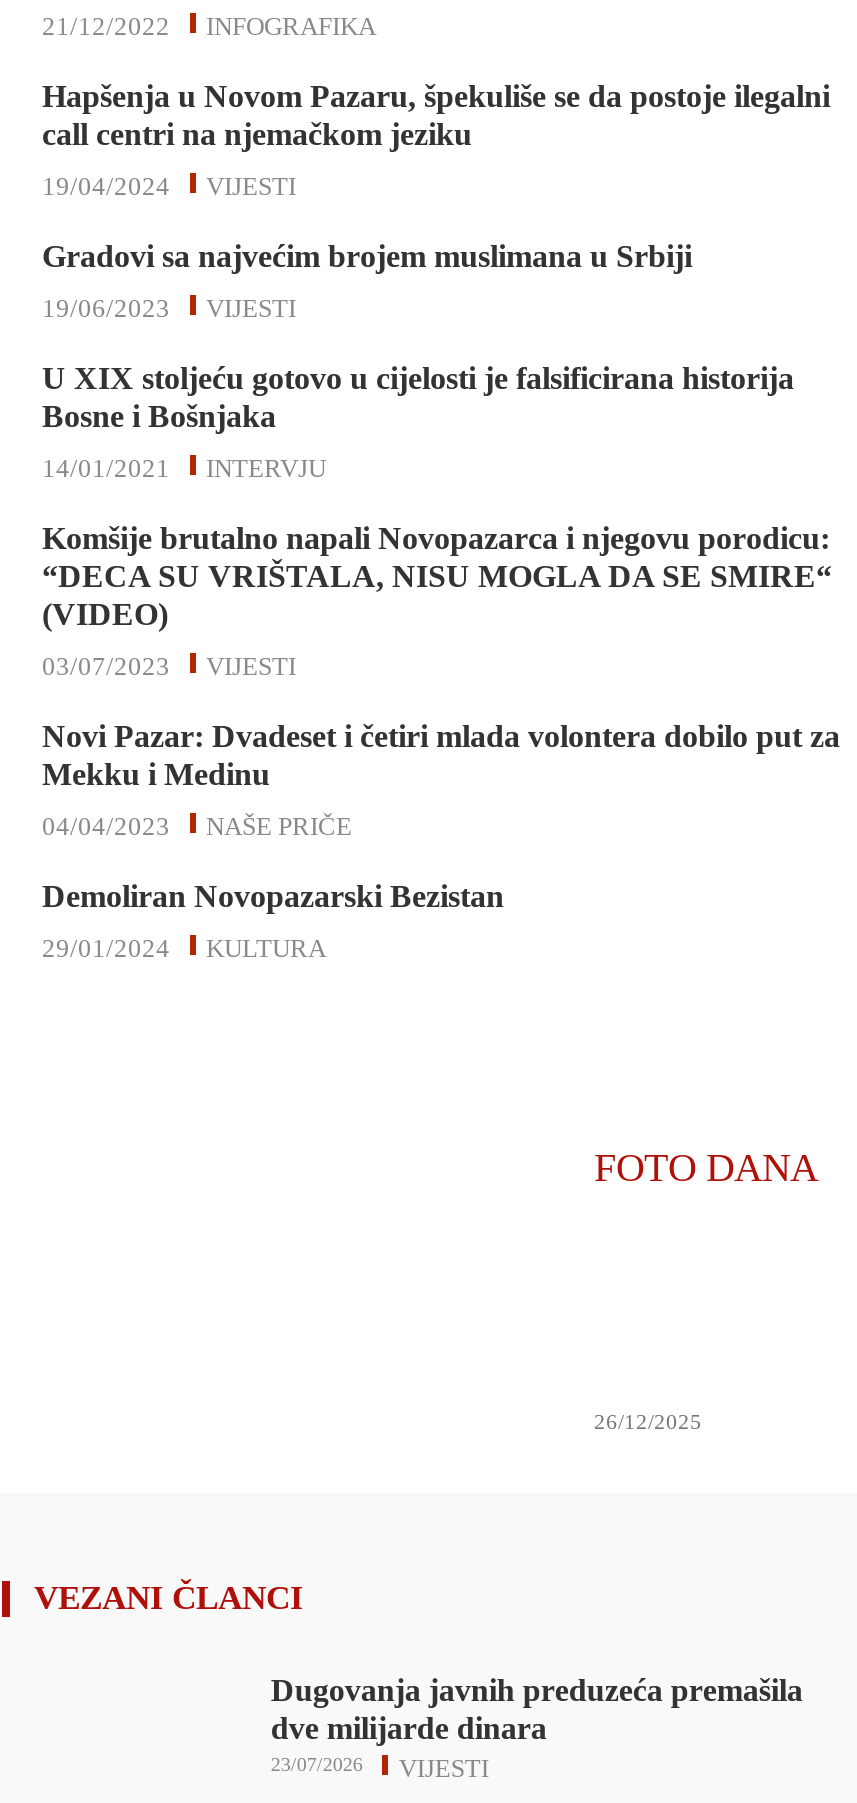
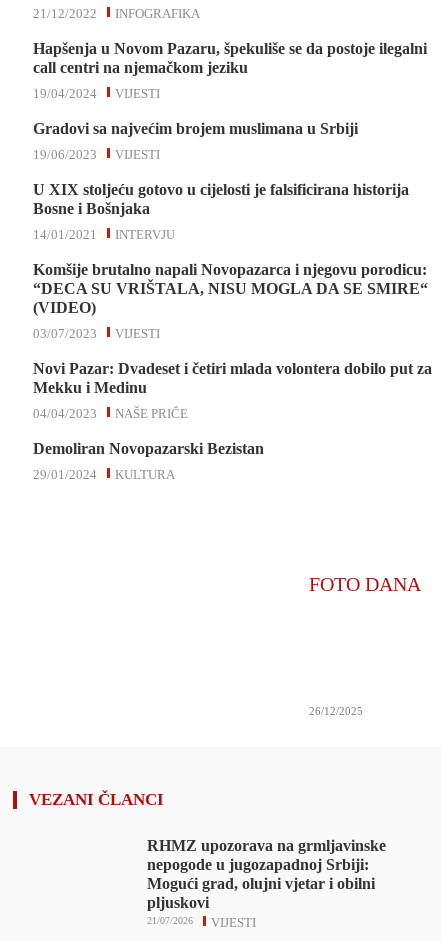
[271,1674,803,1746] Dugovanja javnih preduzeća premašila | dve milijarde dinara -> [147,837,386,911] RHMZ upozorava na grmljavinske | nepogode u jugozapadnoj Srbiji: | Mogući grad, olujni vjetar i obilni | pljuskovi
[271,1754,489,1784] 23/07/2026 VIJESTI -> [147,915,256,930] 21/07/2026 VIJESTI

